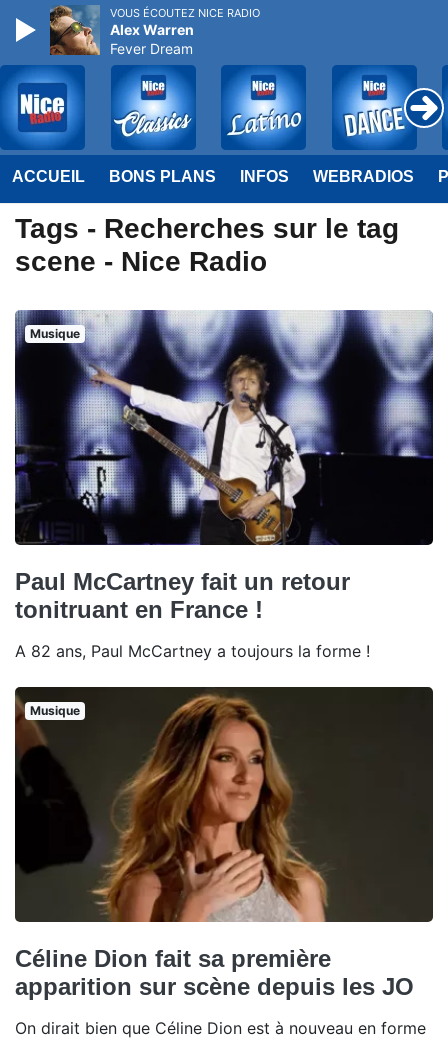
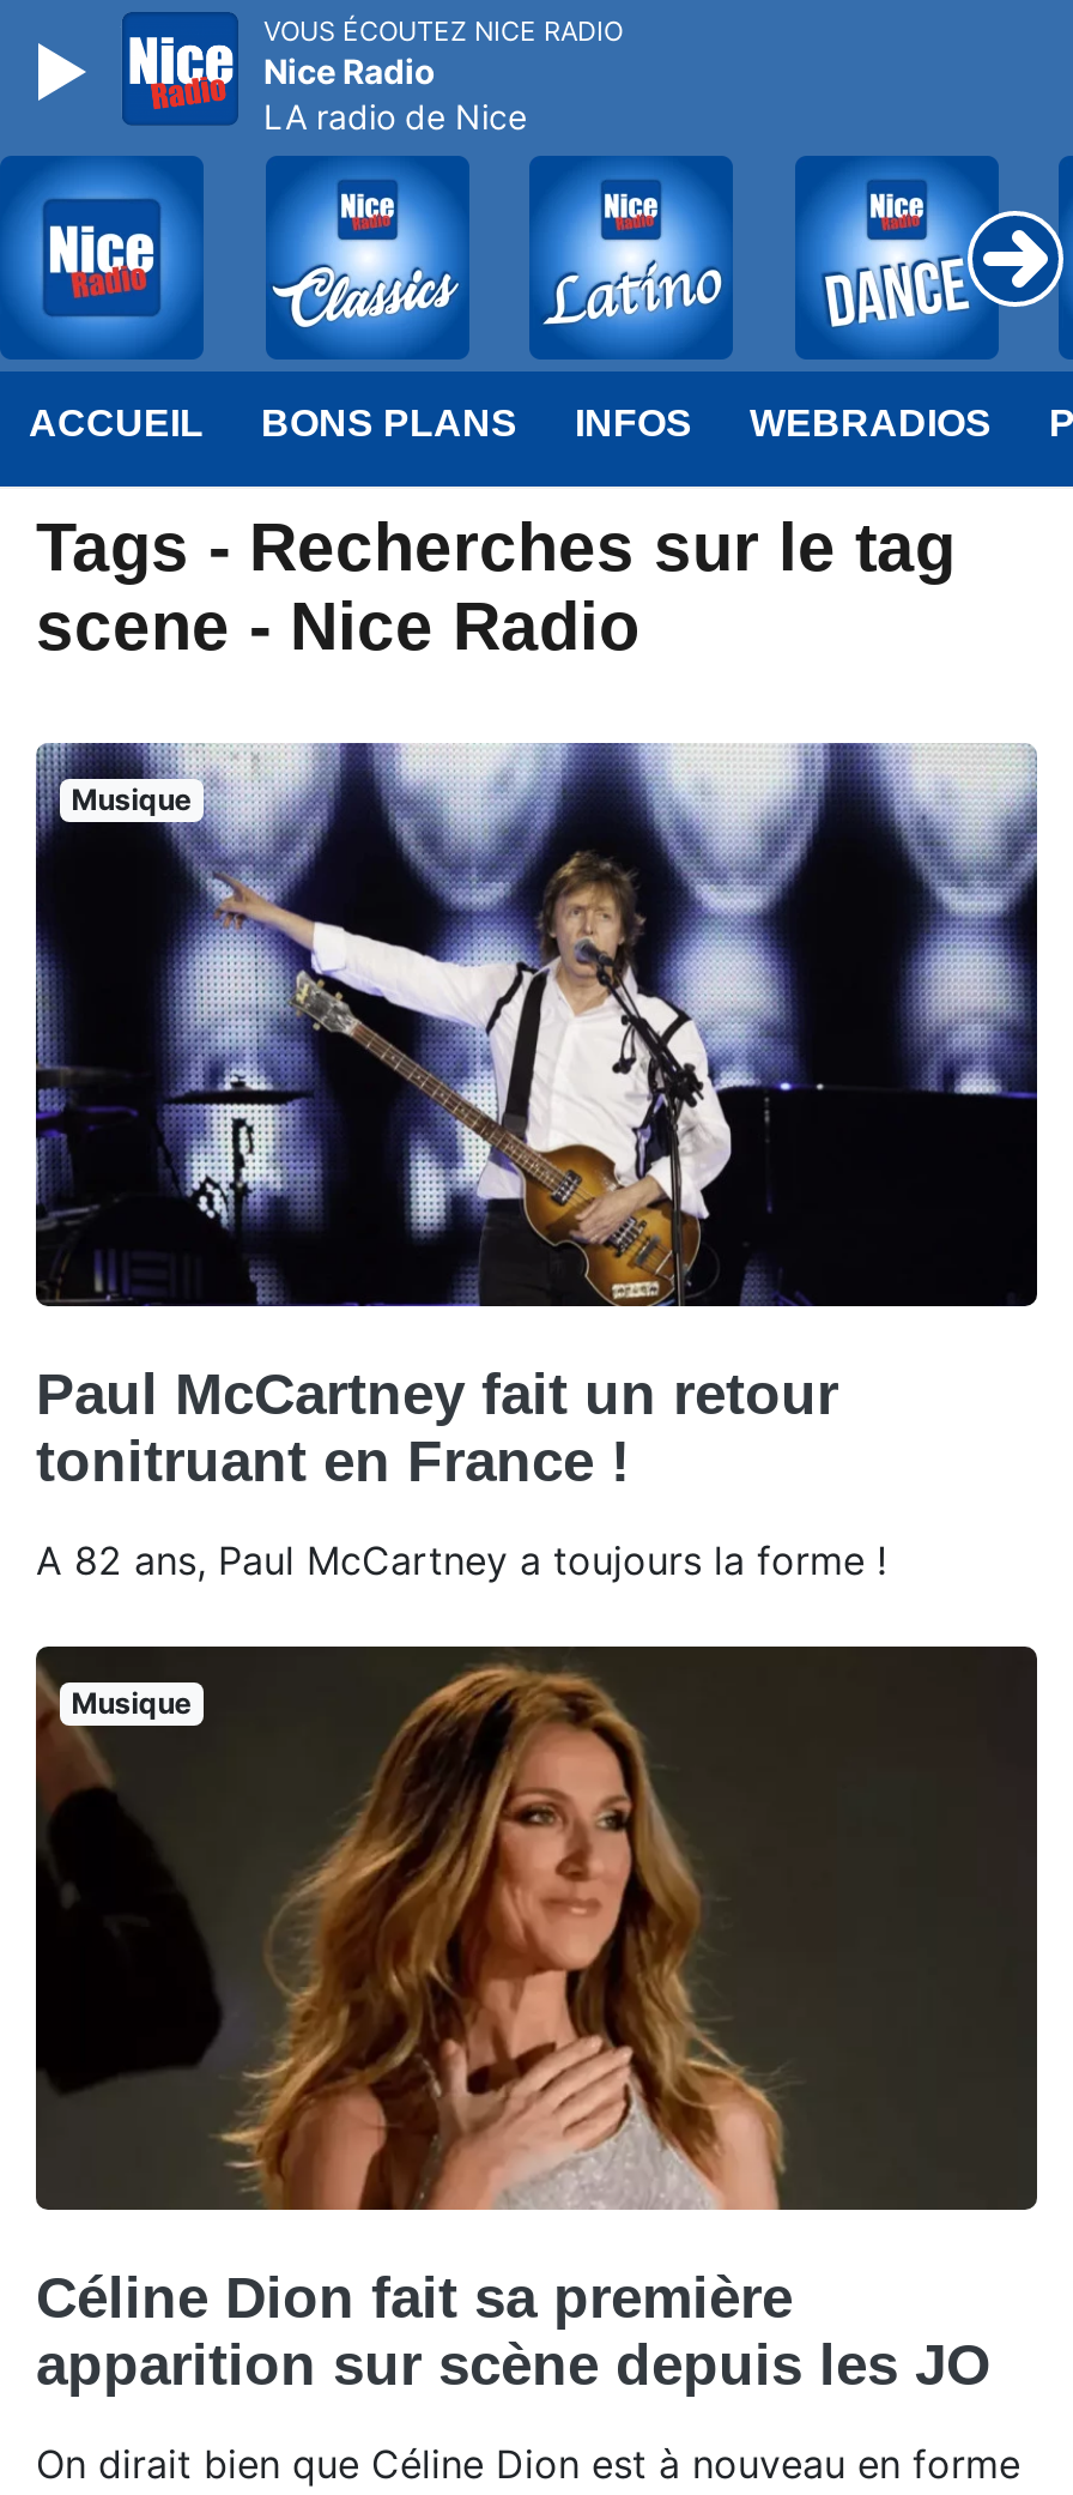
[49,5,194,57] [image] | Alex Warren | Fever Dream -> [120,12,527,137] [image] | Nice Radio | LA radio de Nice

